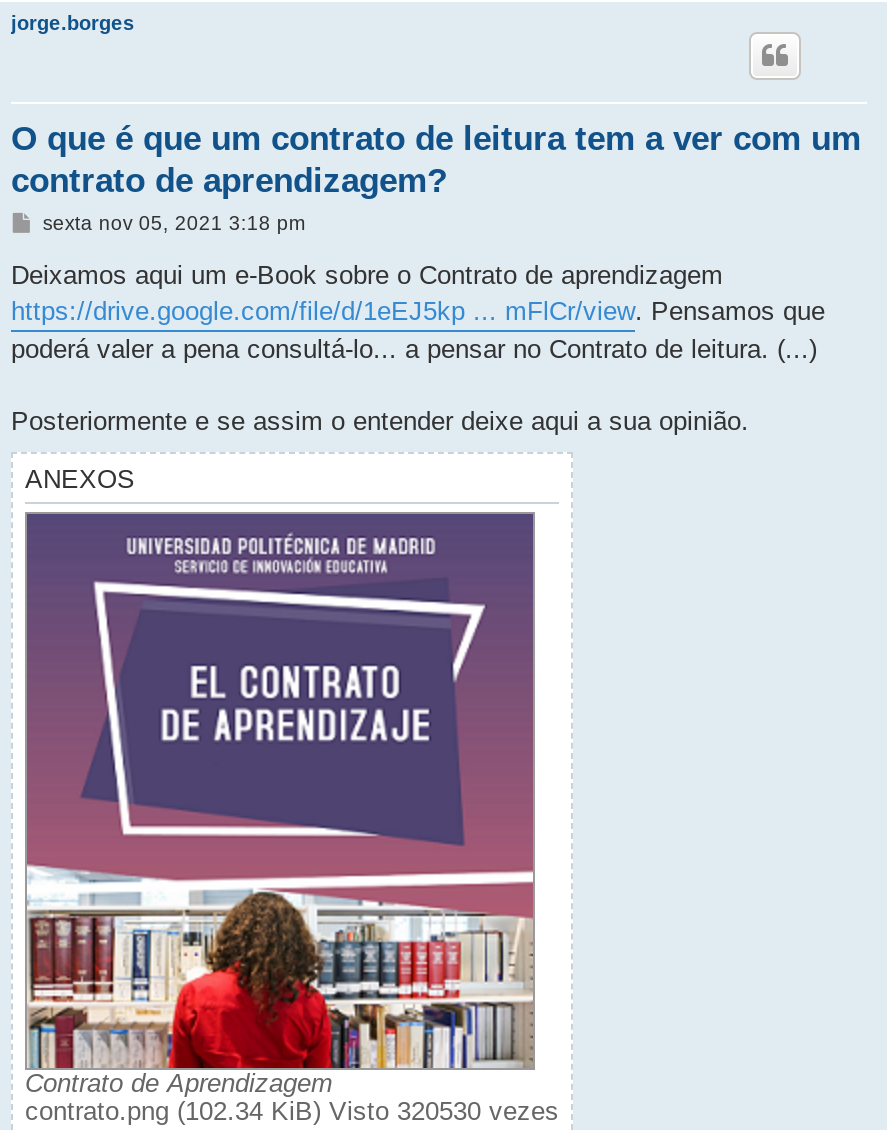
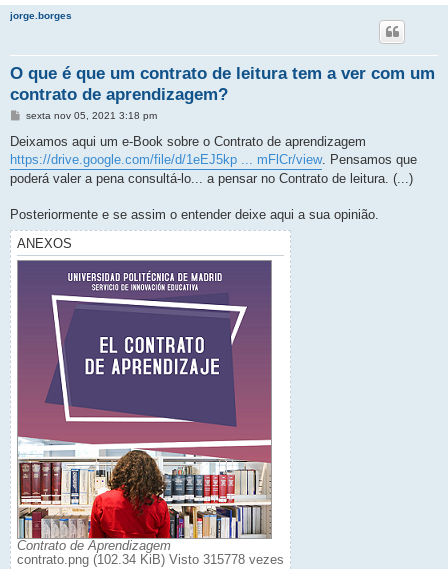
[25,1096,559,1126] contrato.png (102.34 KiB) Visto 320530 vezes -> [17,552,284,567] contrato.png (102.34 KiB) Visto 315778 vezes

